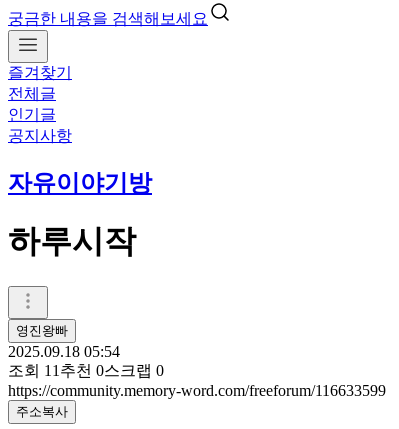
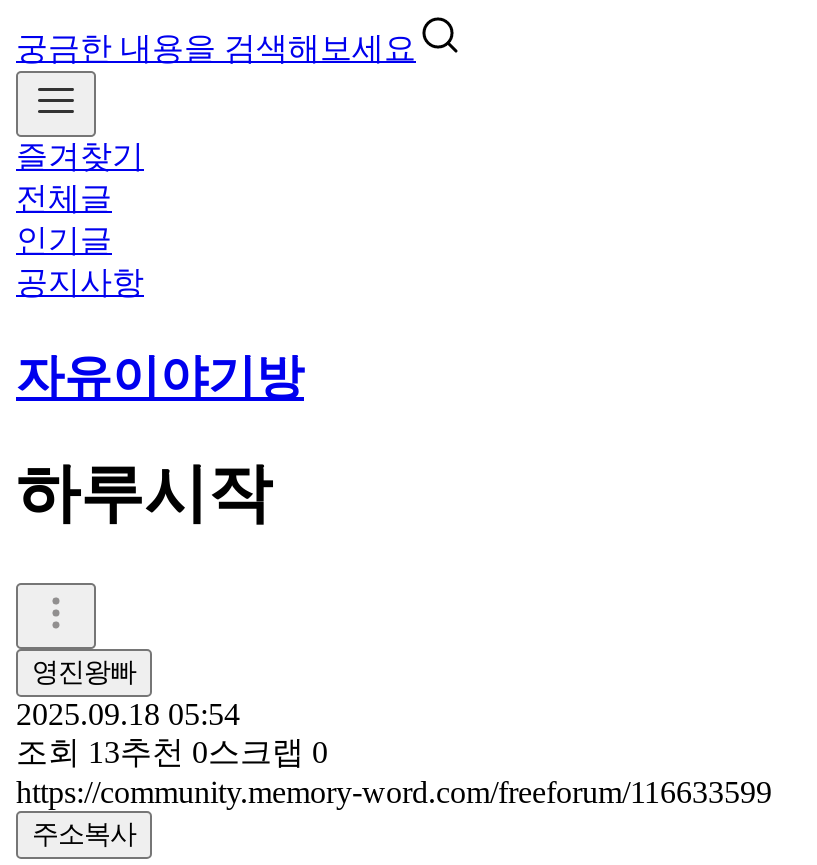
[8,362,164,379] 조회 11추천 0스크랩 0 -> [16,735,328,769] 조회 13추천 0스크랩 0

